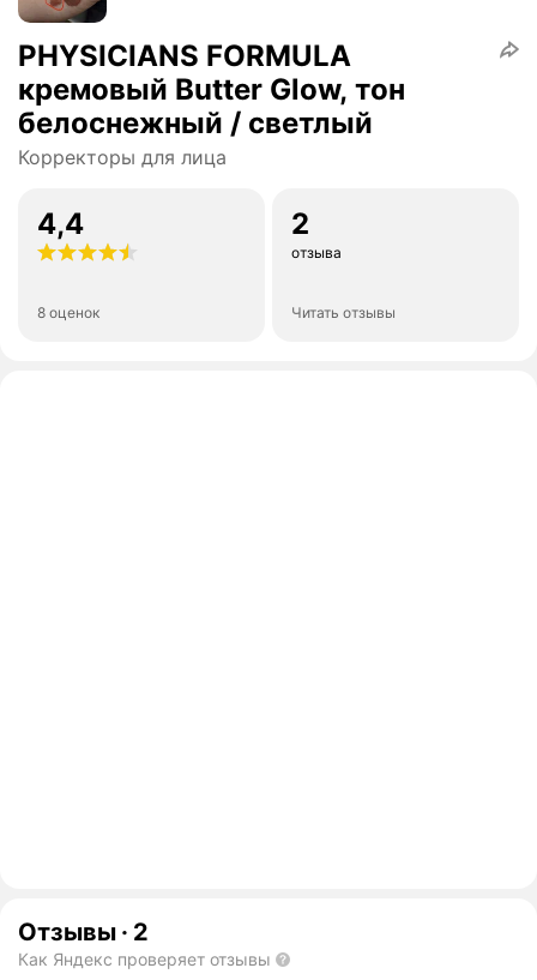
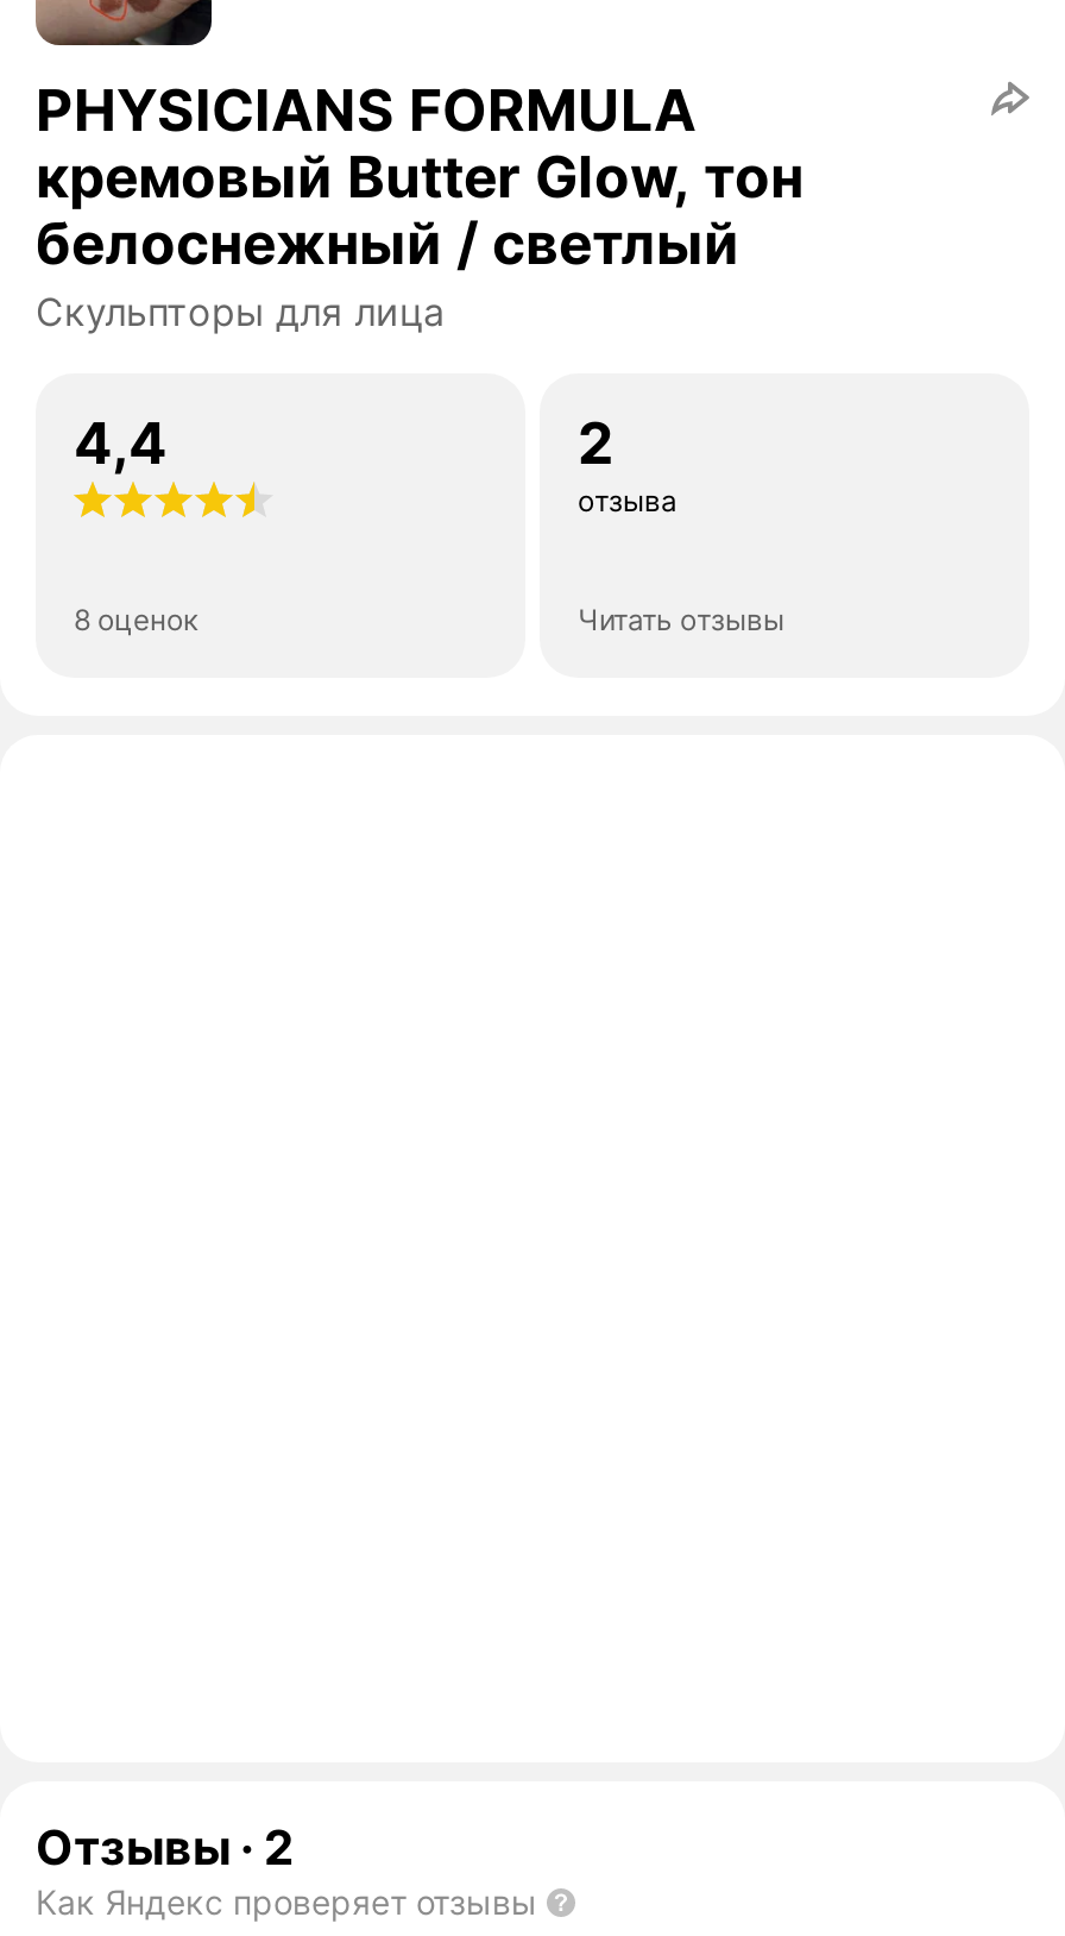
[18,145,227,169] Корректоры для лица -> [36,288,445,336] Скульпторы для лица

